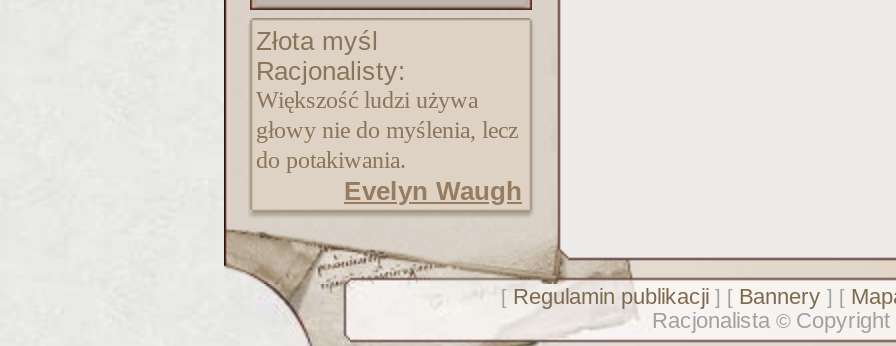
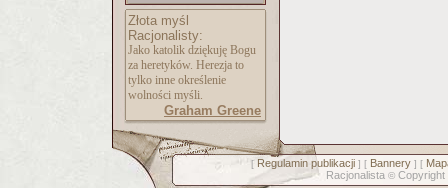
[256,86,522,206] Większość ludzi używa | głowy nie do myślenia, lecz | do potakiwania. | Evelyn Waugh -> [128,43,261,118] Jako katolik dziękuję Bogu | za heretyków. Herezja to | tylko inne określenie | wolności myśli. | Graham Greene

